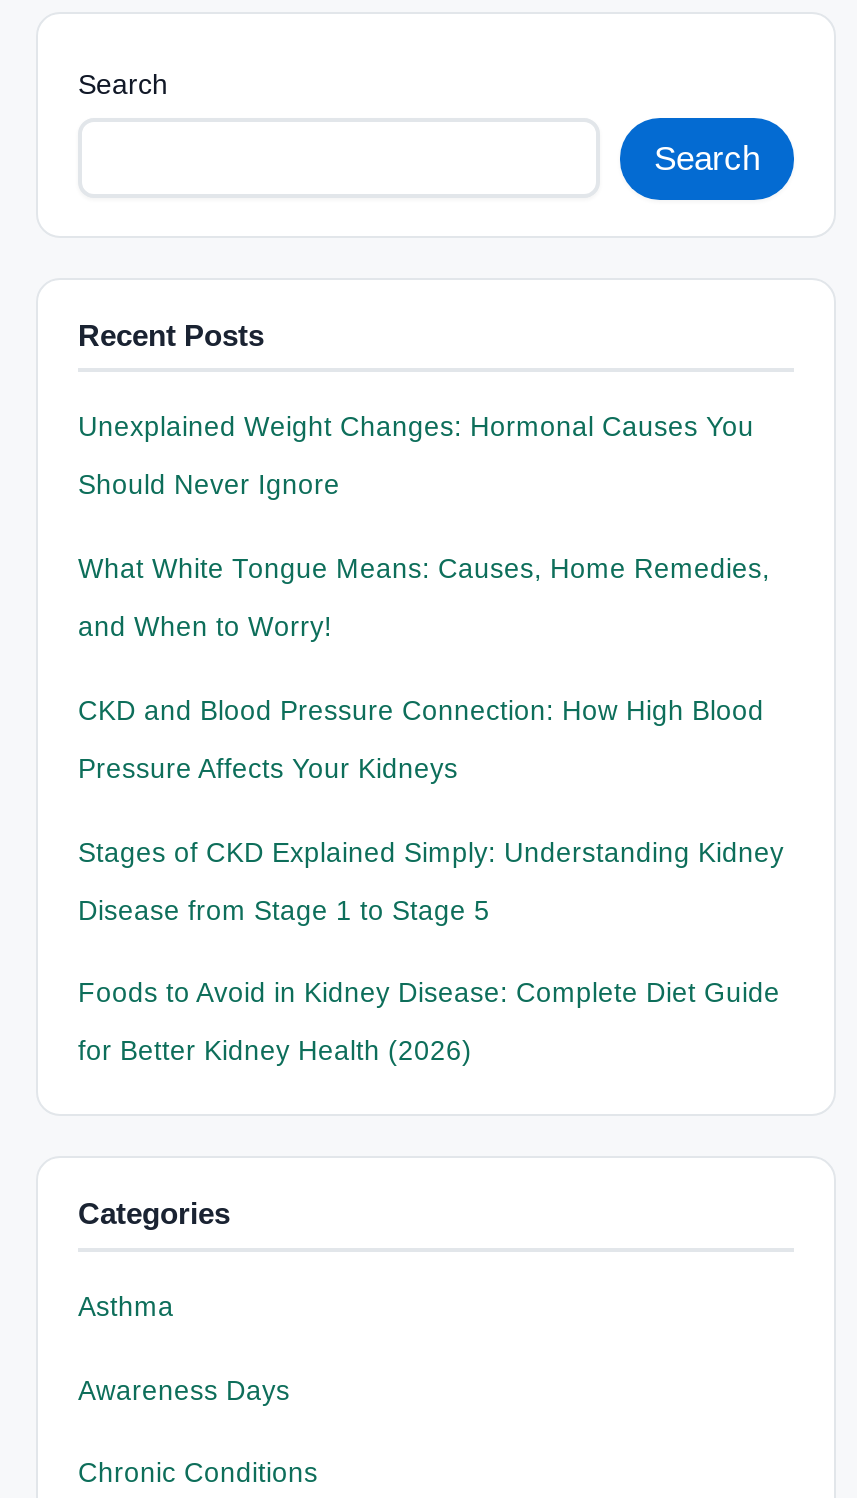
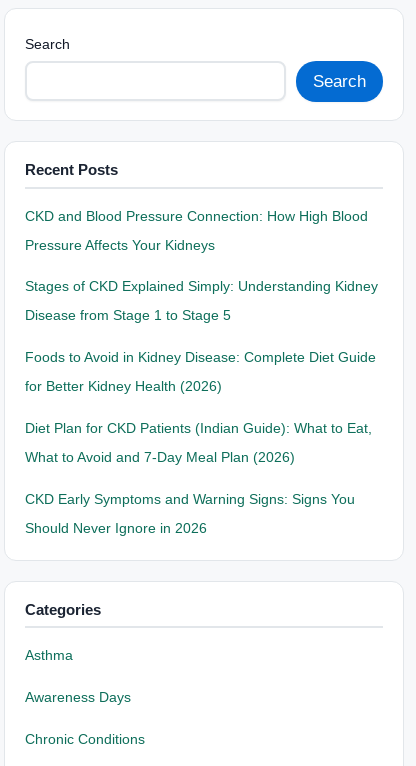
[78,413,770,643] Unexplained Weight Changes: Hormonal Causes You | Should Never Ignore | What White Tongue Means: Causes, Home Remedies, | and When to Worry! -> none
moved [78,696,784,1067] -> [25,208,378,394]: CKD and Blood Pressure Connection: How High Blood | Pressure Affects Your Kidneys | Stages of CKD Explained Simply: Understanding Kidney | Disease from Stage 1 to Stage 5 | Foods to Avoid in Kidney Disease: Complete Diet Guide | for Better Kidney Health (2026)
none -> [25,421,372,535] Diet Plan for CKD Patients (Indian Guide): What to Eat, | What to Avoid and 7-Day Meal Plan (2026) | CKD Early Symptoms and Warning Signs: Signs You | Should Never Ignore in 2026

